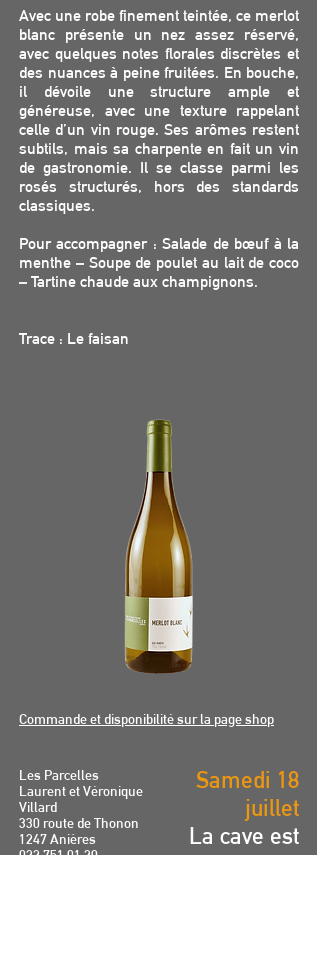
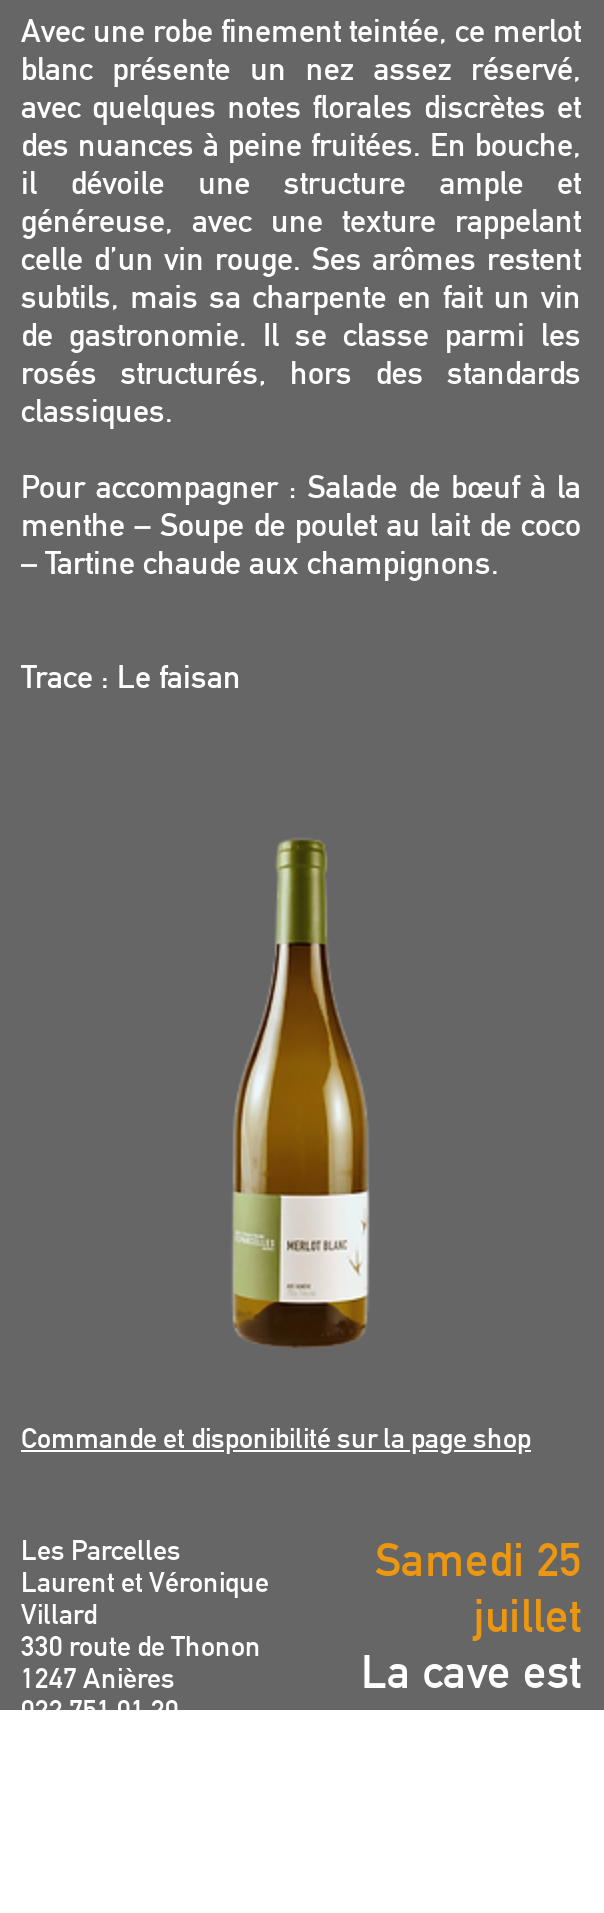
[196,766,299,793] Samedi 18 -> [375,1532,581,1586] Samedi 25

